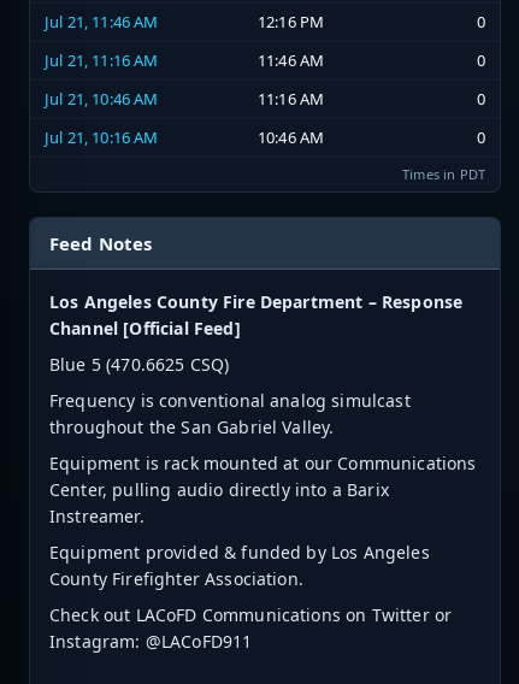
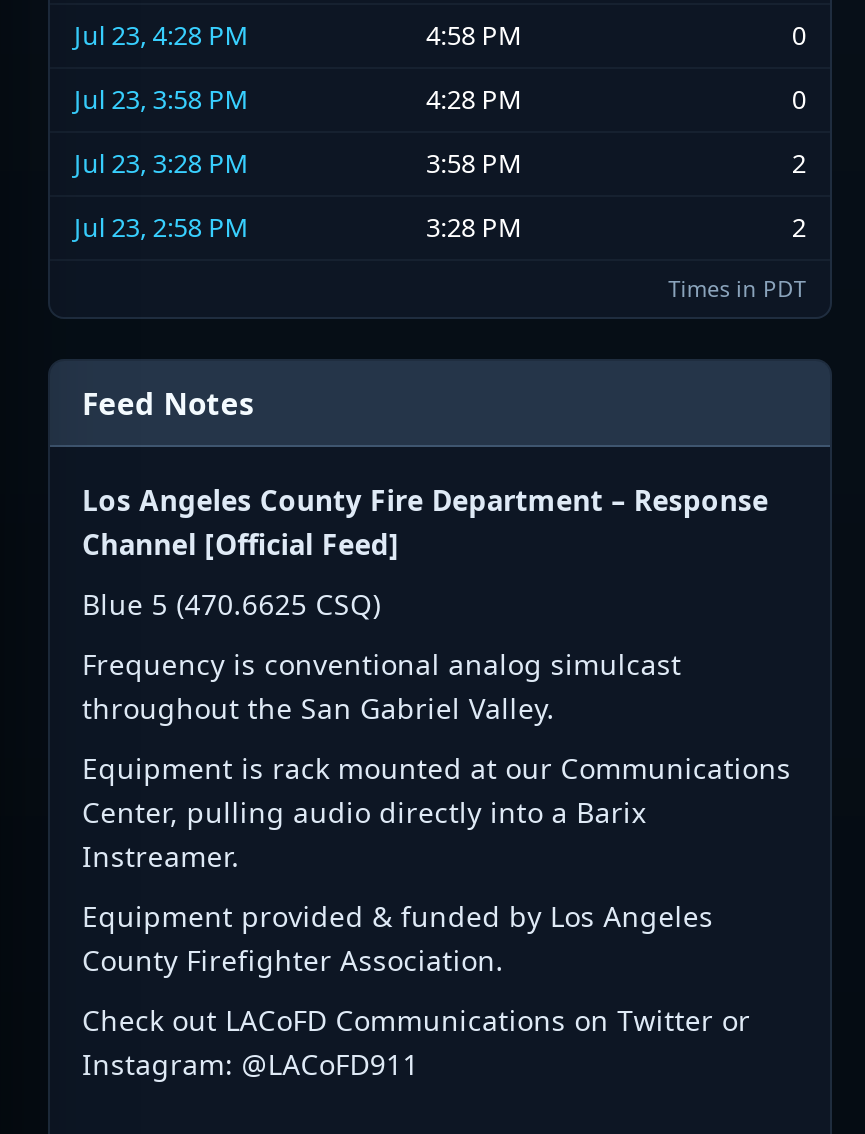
[45,11,158,33] Jul 21, 11:46 AM -> [74,18,249,54] Jul 23, 4:28 PM
[258,11,324,33] 12:16 PM -> [426,18,522,54] 4:58 PM
[45,50,324,72] Jul 21, 11:16 AM | 11:46 AM -> [74,82,522,118] Jul 23, 3:58 PM | 4:28 PM
[45,88,485,110] Jul 21, 10:46 AM | 11:16 AM | 0 -> [74,146,806,182] Jul 23, 3:28 PM | 3:58 PM | 2
[45,127,485,149] Jul 21, 10:16 AM | 10:46 AM | 0 -> [74,210,806,246] Jul 23, 2:58 PM | 3:28 PM | 2

